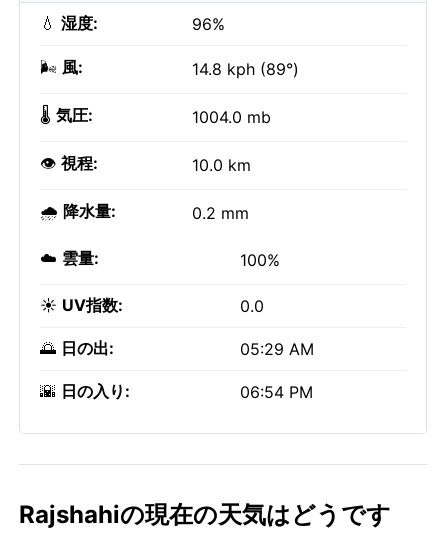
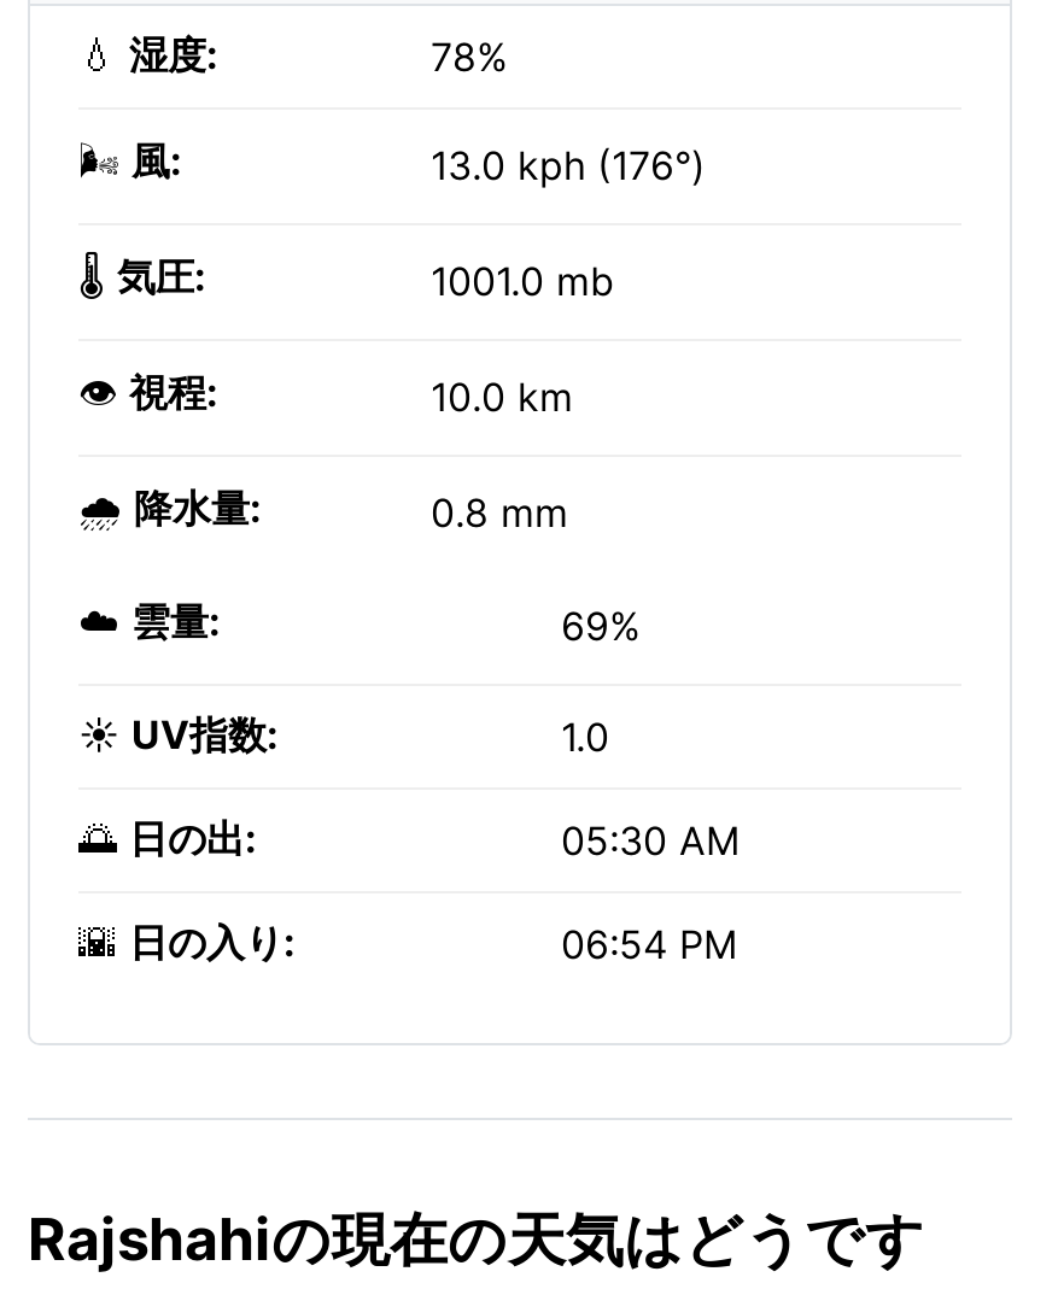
[192,14,225,34] 96% -> [431,33,508,81] 78%
[192,59,299,79] 14.8 kph (89°) -> [431,141,706,189] 13.0 kph (176°)
[192,107,271,127] 1004.0 mb -> [431,257,614,305] 1001.0 mb
[192,203,249,223] 0.2 mm -> [431,488,568,537] 0.8 mm
[240,250,280,270] 100% -> [561,602,641,650] 69%
[240,296,264,316] 0.0 -> [561,713,609,761] 1.0
[240,339,314,359] 05:29 AM -> [561,816,740,865] 05:30 AM

